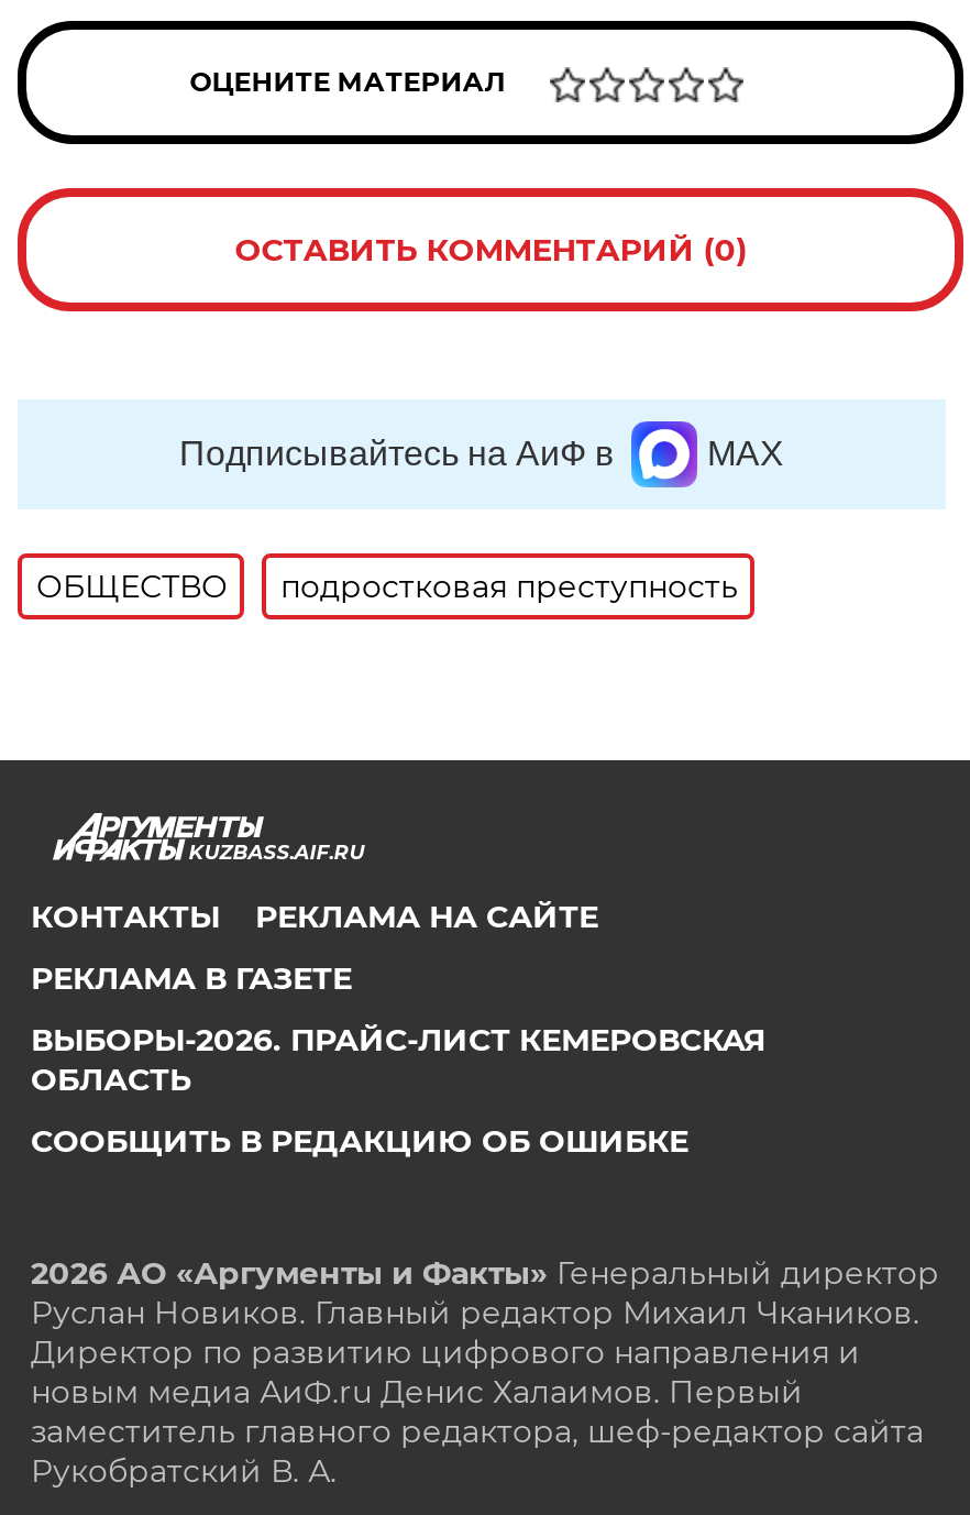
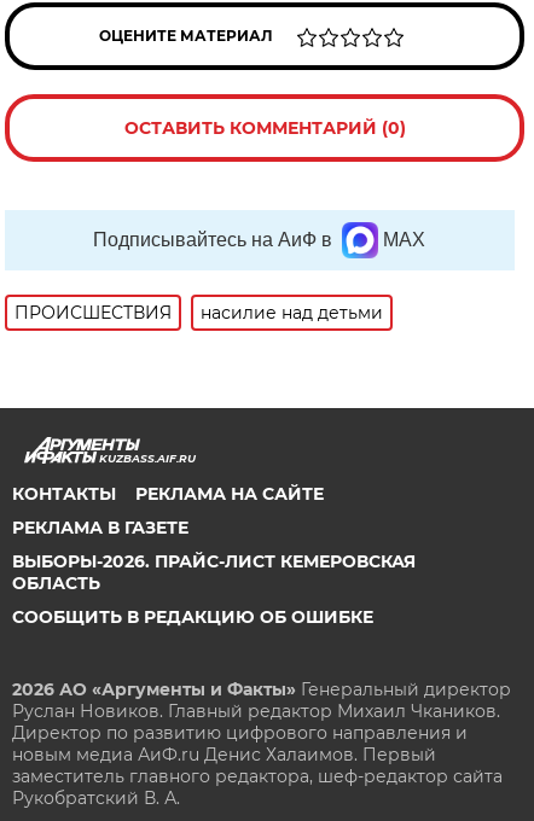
[36,566,738,606] ОБЩЕСТВО | подростковая преступность -> [15,302,383,323] ПРОИСШЕСТВИЯ | насилие над детьми

